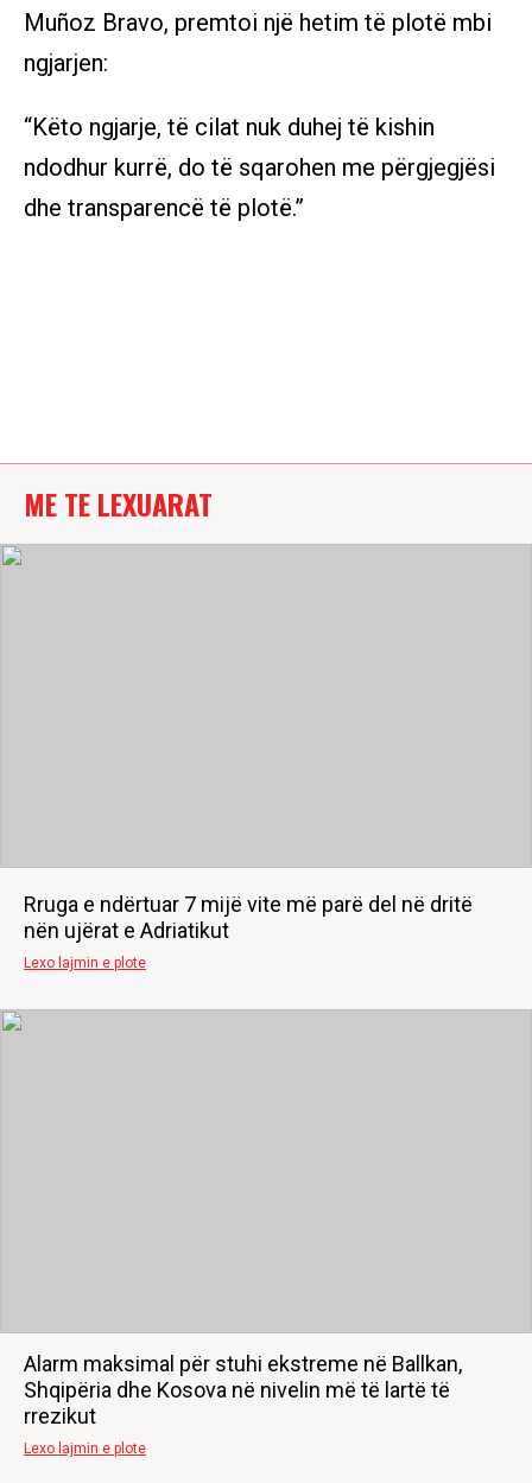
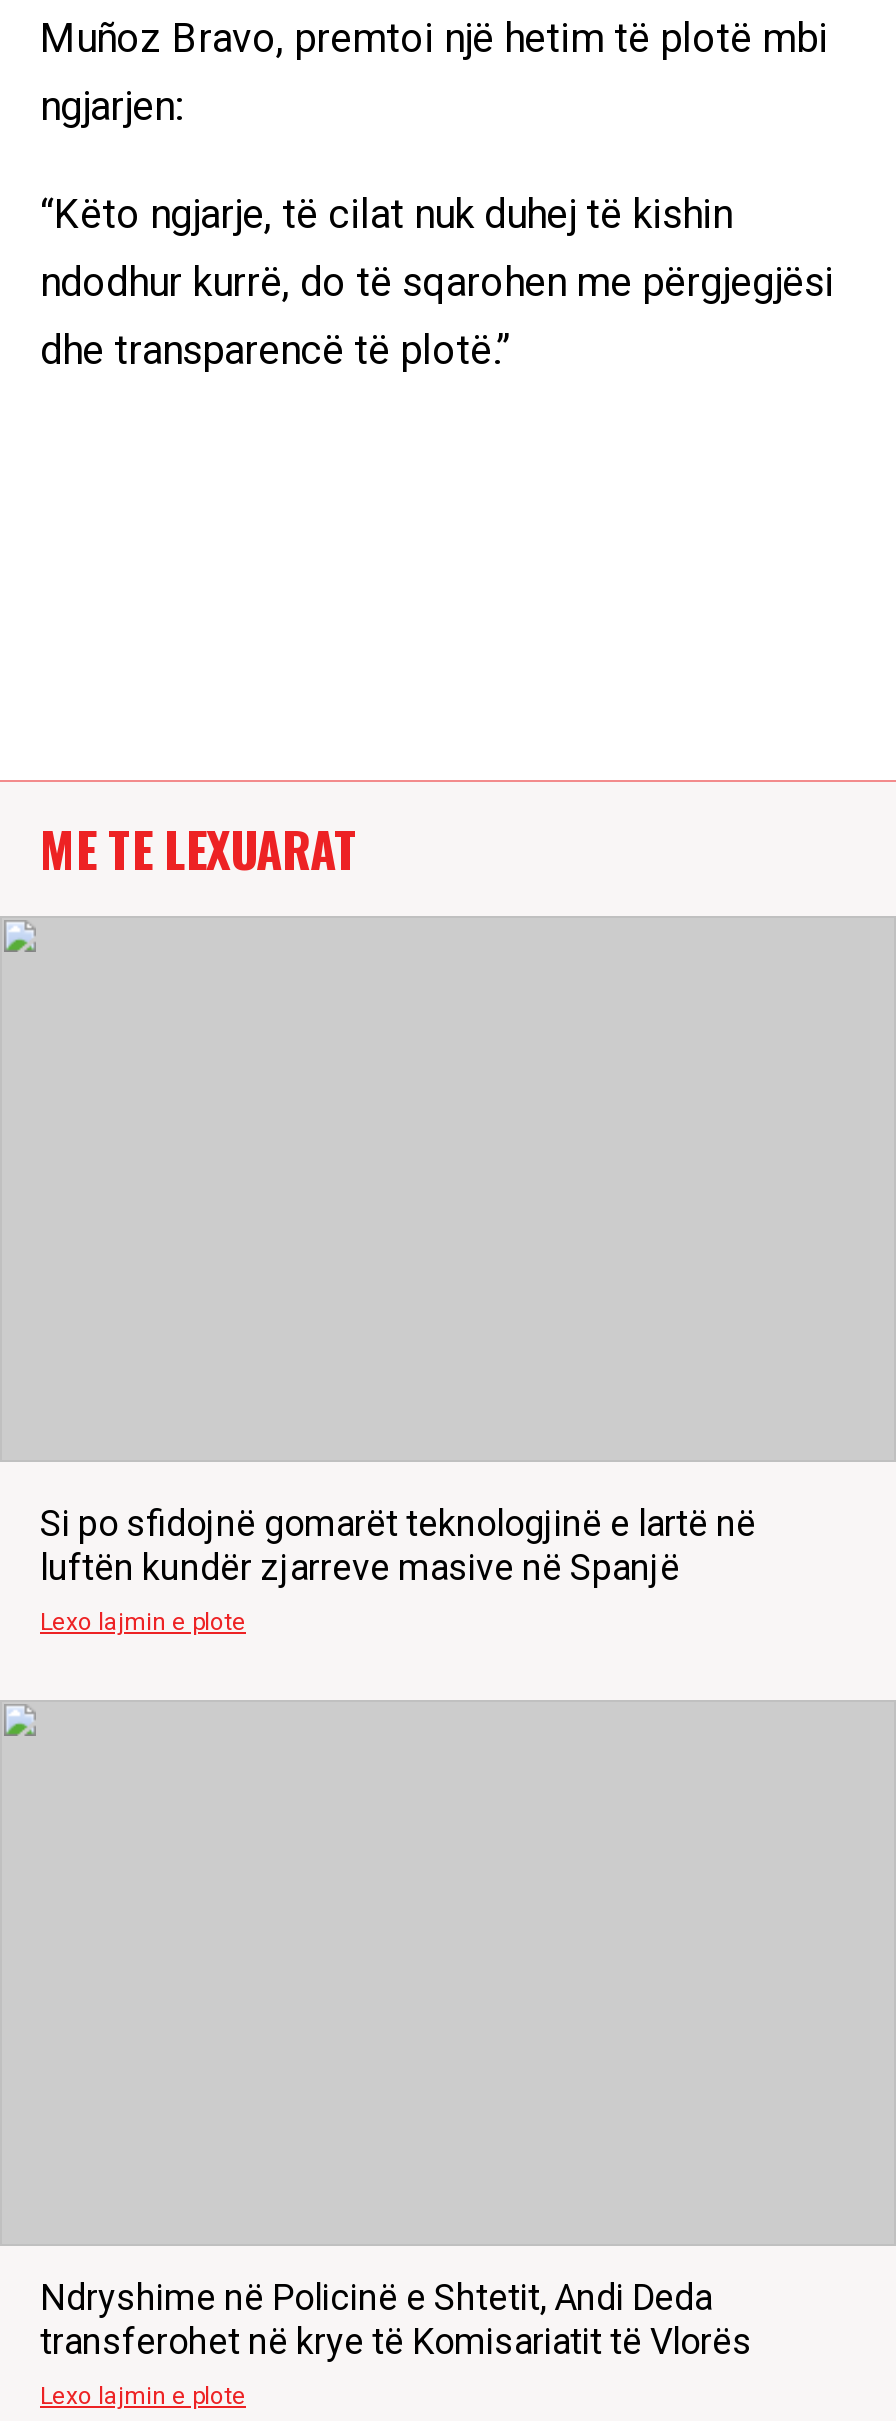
[24,892,473,943] Rruga e ndërtuar 7 mijë vite më parë del në dritë | nën ujërat e Adriatikut -> [40,1502,756,1588] Si po sfidojnë gomarët teknologjinë e lartë në | luftën kundër zjarreve masive në Spanjë
[24,1351,462,1429] Alarm maksimal për stuhi ekstreme në Ballkan, | Shqipëria dhe Kosova në nivelin më të lartë të | rrezikut -> [40,2276,752,2362] Ndryshime në Policinë e Shtetit, Andi Deda | transferohet në krye të Komisariatit të Vlorës

